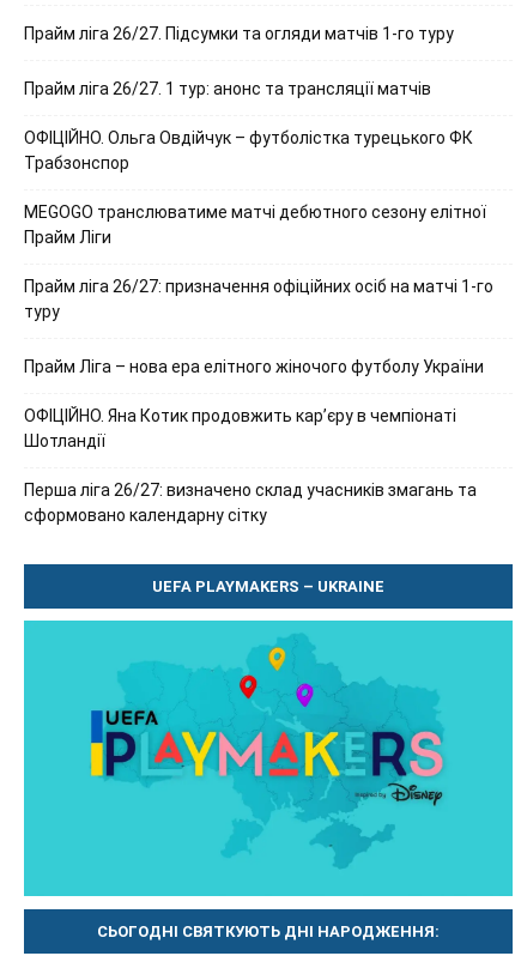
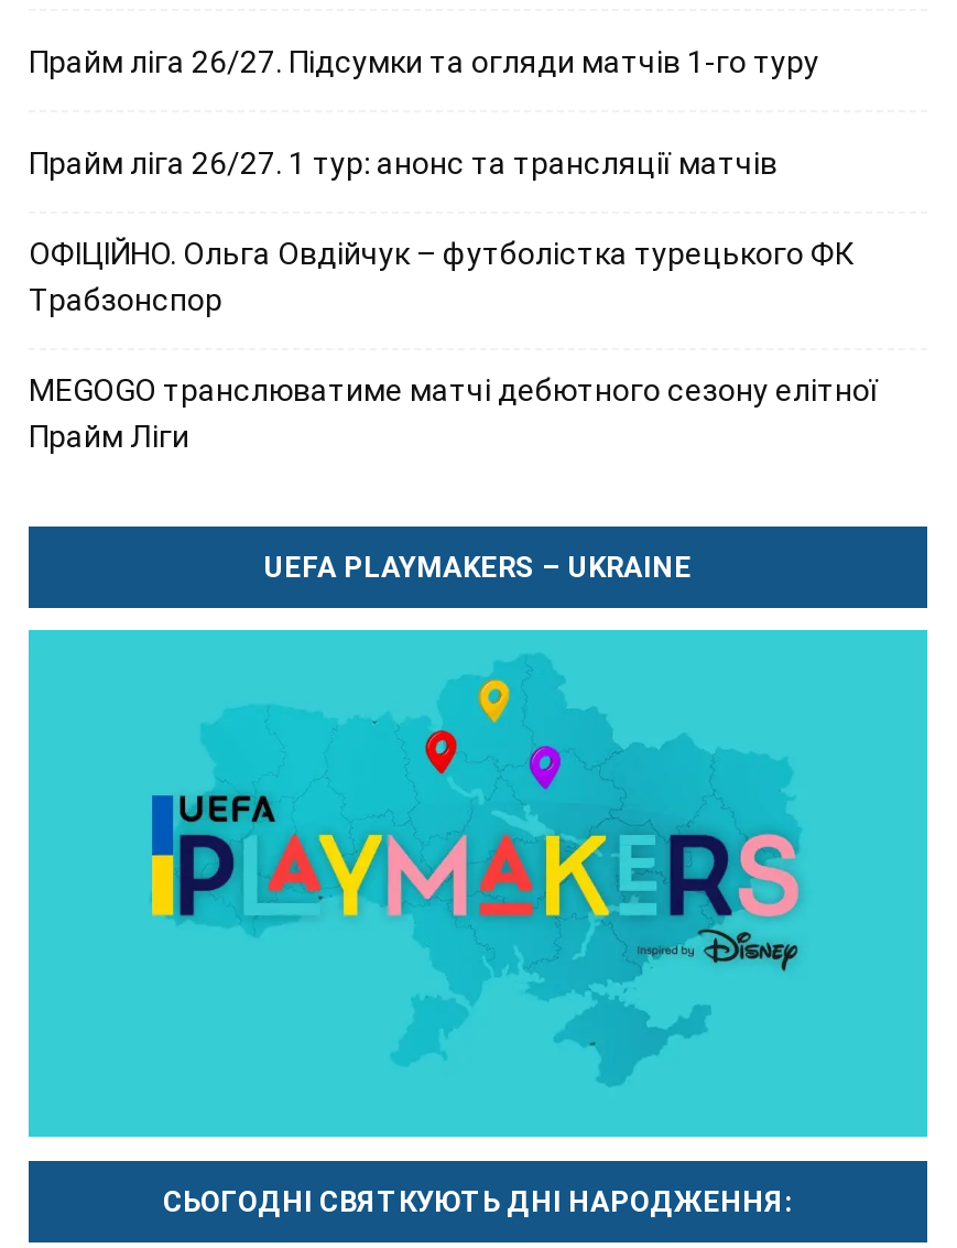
[24,277,493,525] Прайм ліга 26/27: призначення офіційних осіб на матчі 1-го | туру | Прайм Ліга – нова ера елітного жіночого футболу України | ОФІЦІЙНО. Яна Котик продовжить кар’єру в чемпіонаті | Шотландії | Перша ліга 26/27: визначено склад учасників змагань та | сформовано календарну сітку -> none

